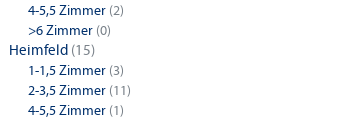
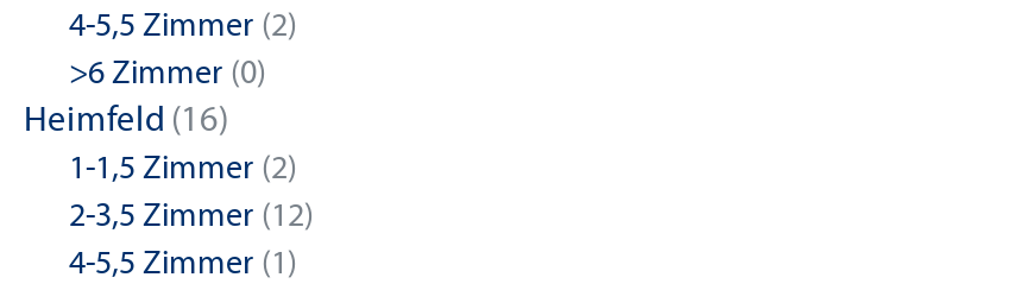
[9,42,95,59] Heimfeld (15) -> [24,100,228,140] Heimfeld (16)
[28,63,124,79] 1-1,5 Zimmer (3) -> [69,150,297,188] 1-1,5 Zimmer (2)
[28,83,131,99] 2-3,5 Zimmer (11) -> [69,197,314,235] 2-3,5 Zimmer (12)

